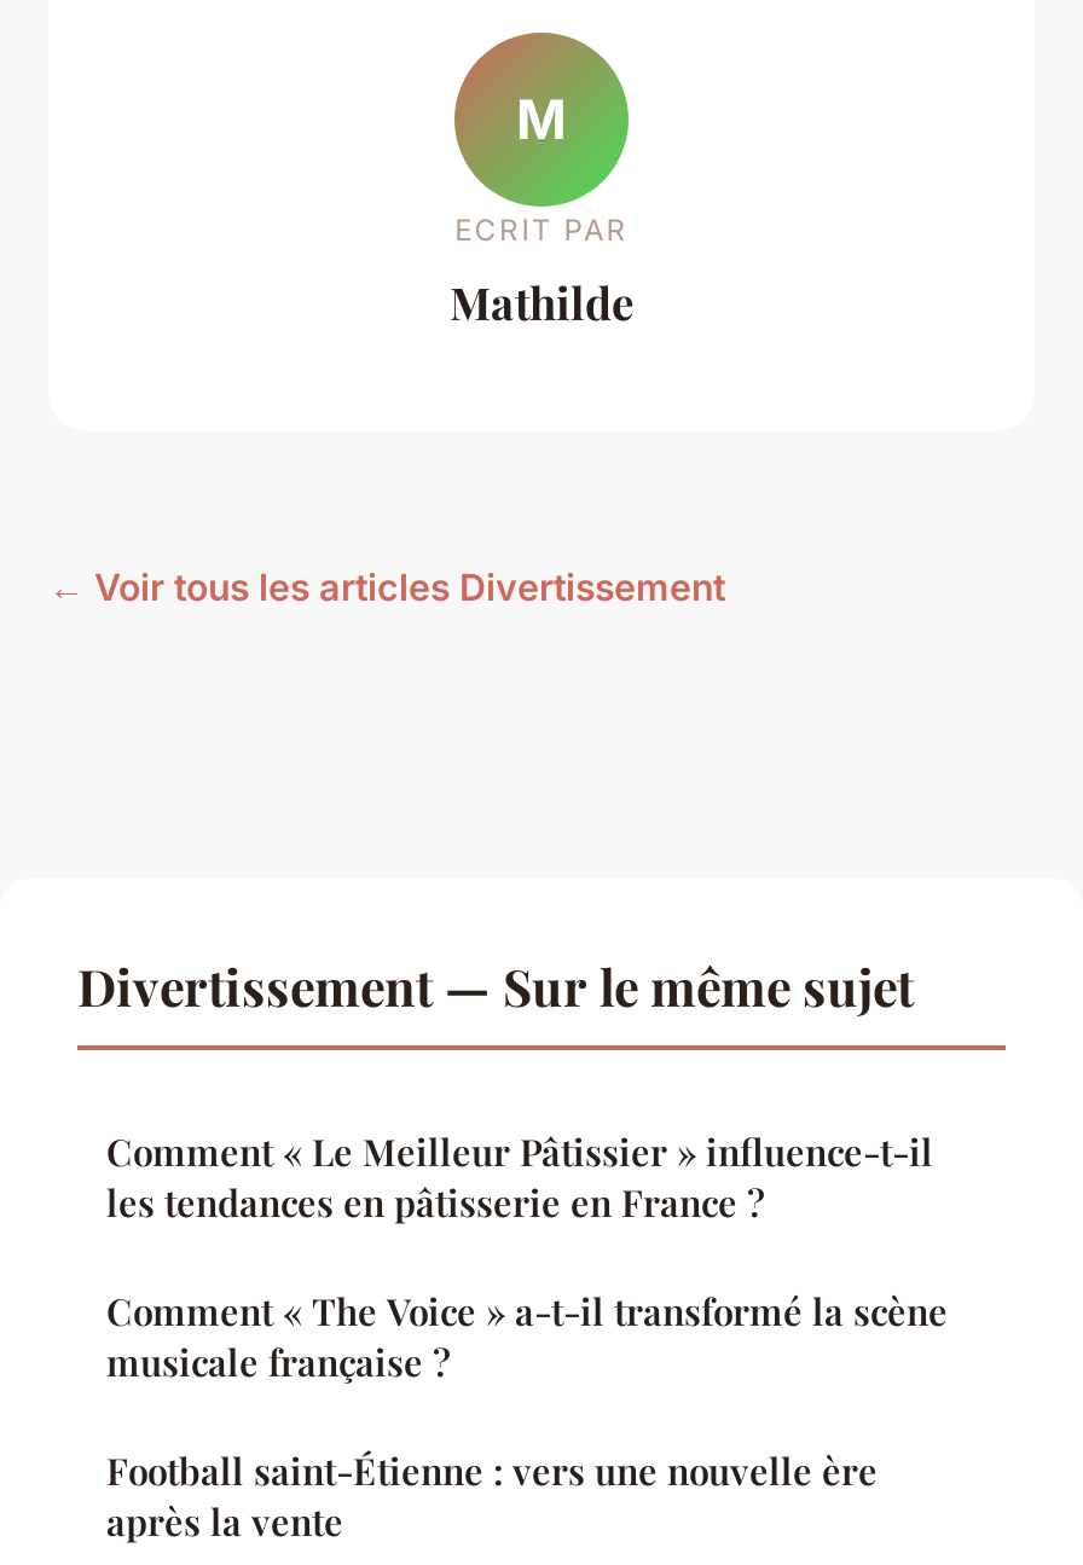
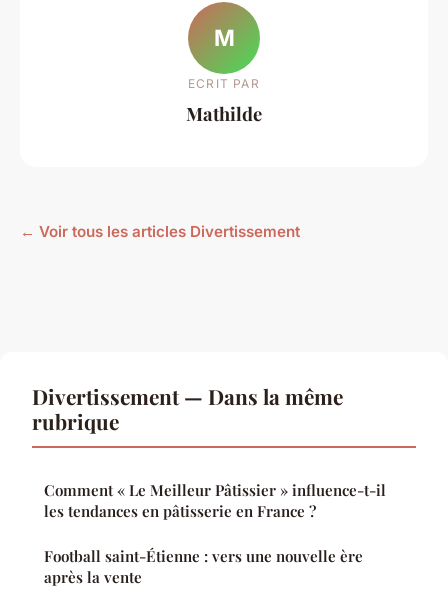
[77,952,914,1019] Divertissement — Sur le même sujet -> [32,382,343,435] Divertissement — Dans la même | rubrique
moved [106,1128,933,1227] -> [44,480,386,521]: Comment « Le Meilleur Pâtissier » influence-t-il | les tendances en pâtisserie en France ?
[106,1288,948,1387] Comment « The Voice » a-t-il transformé la scène | musicale française ? -> none

